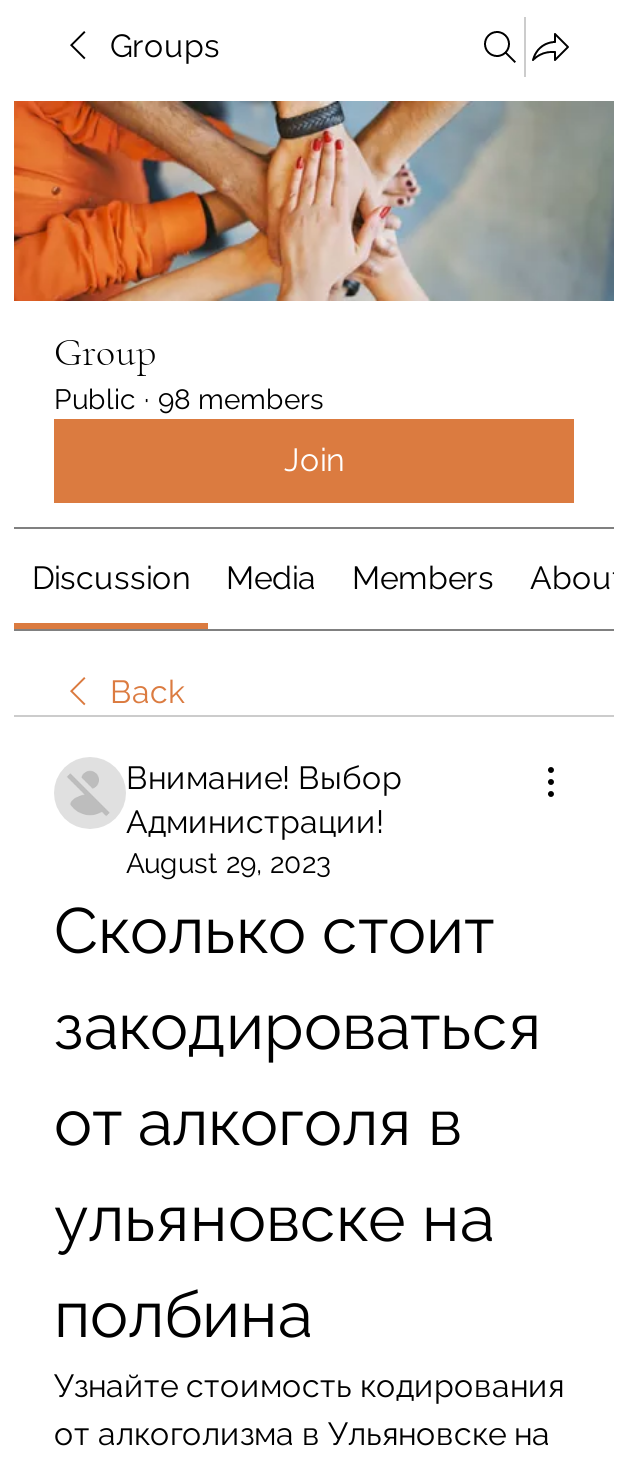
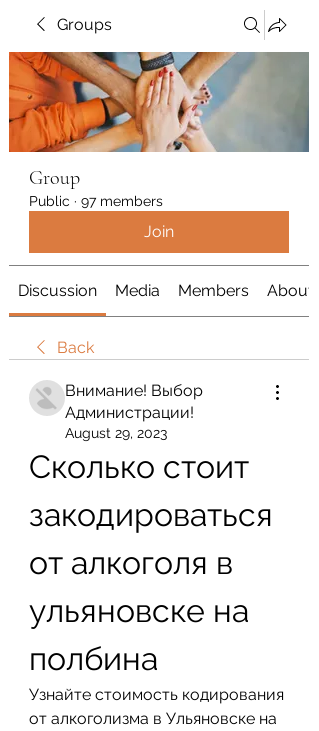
[54,383,324,415] Public · 98 members -> [29,193,163,209] Public · 97 members

